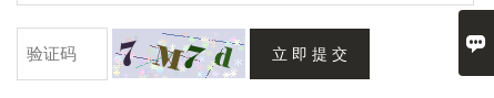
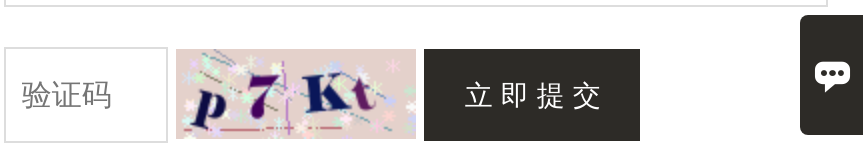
[114,31,244,77] [image] -> [178,51,414,137] [image]

